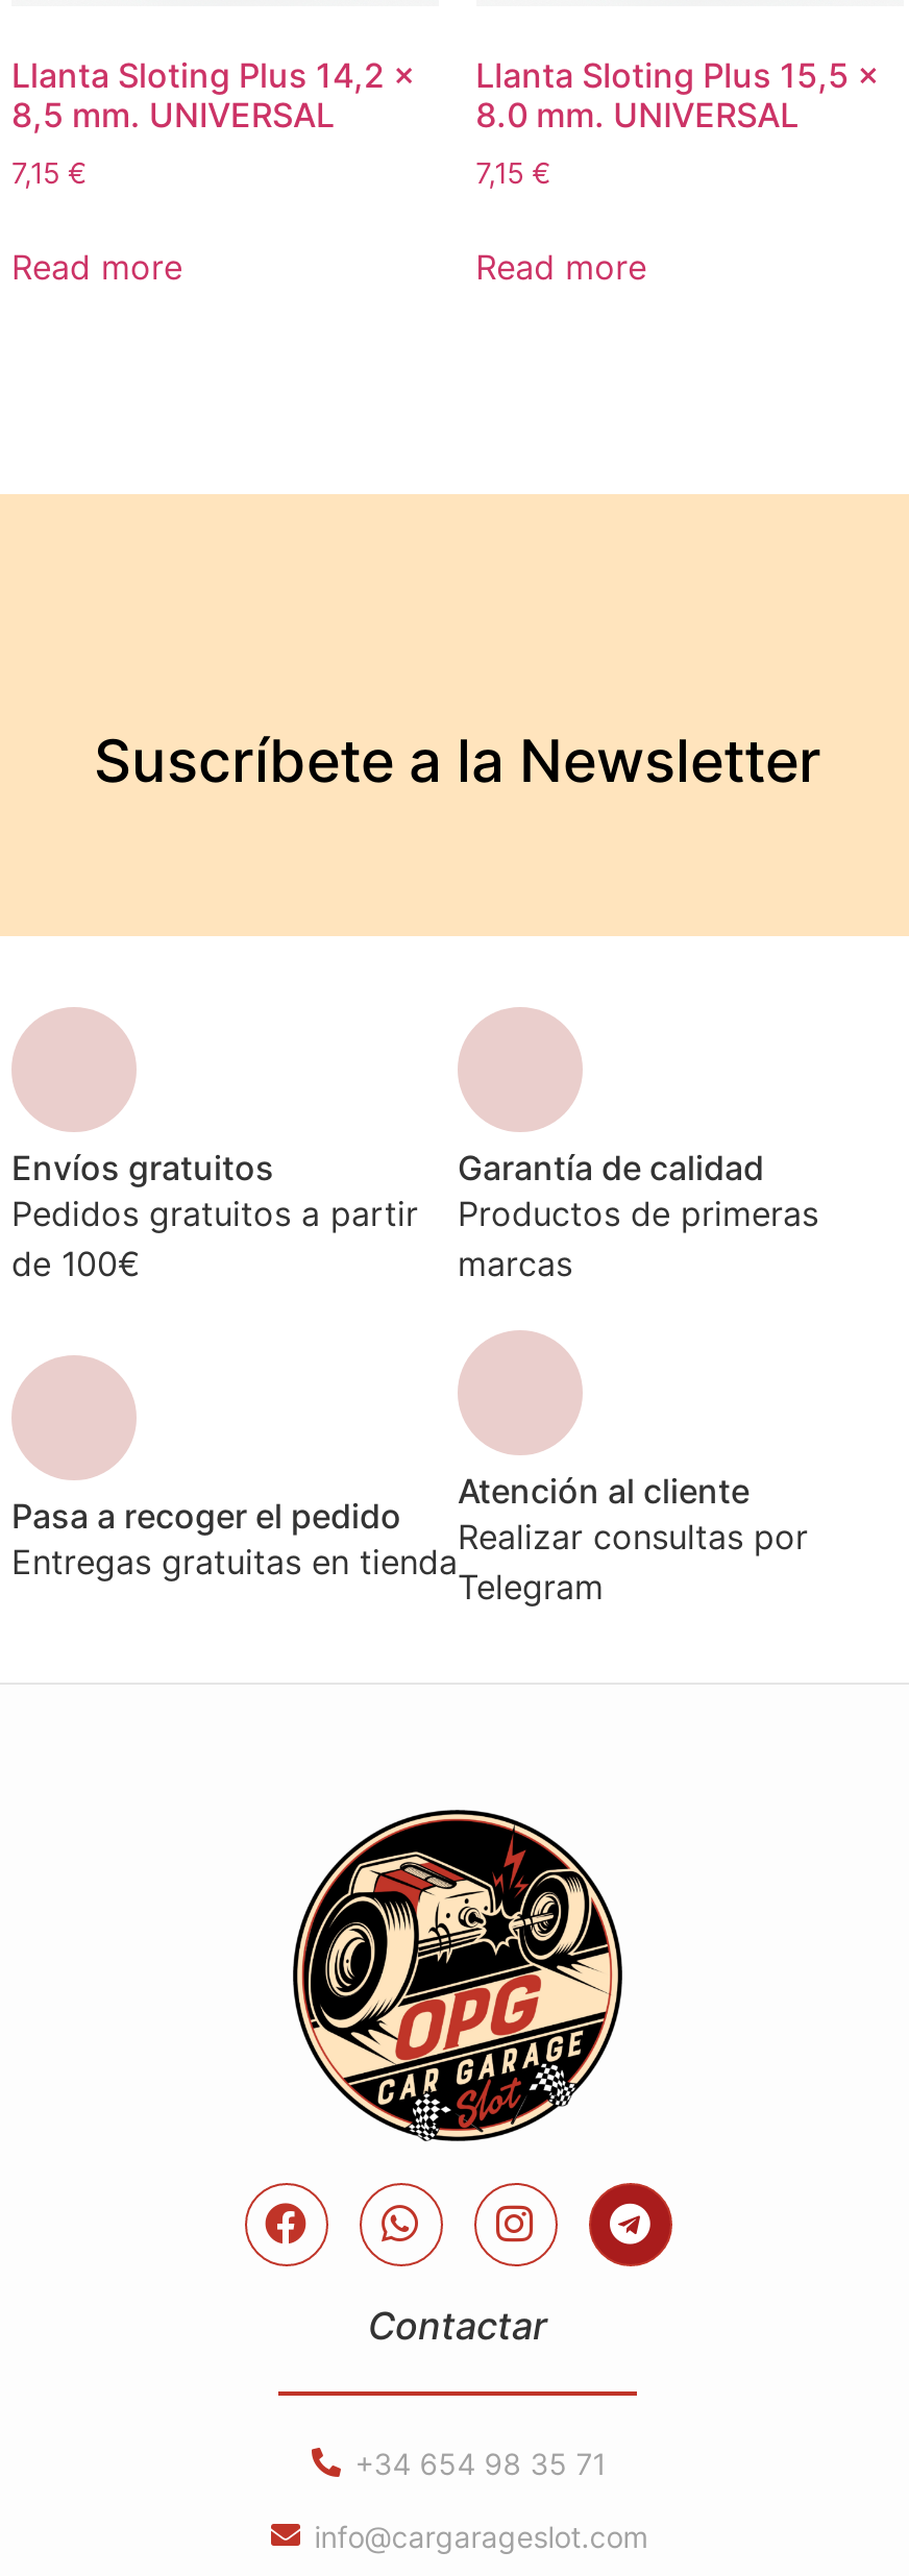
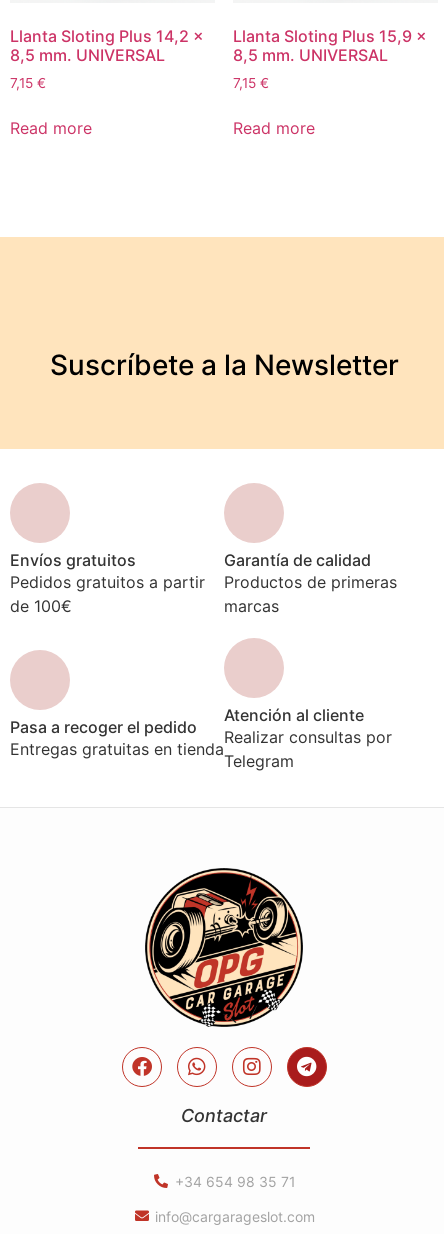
[476,54,880,95] Llanta Sloting Plus 15,5 x -> [233,26,427,46] Llanta Sloting Plus 15,9 x
[476,93,799,135] 8.0 mm. UNIVERSAL -> [233,45,388,65] 8,5 mm. UNIVERSAL

